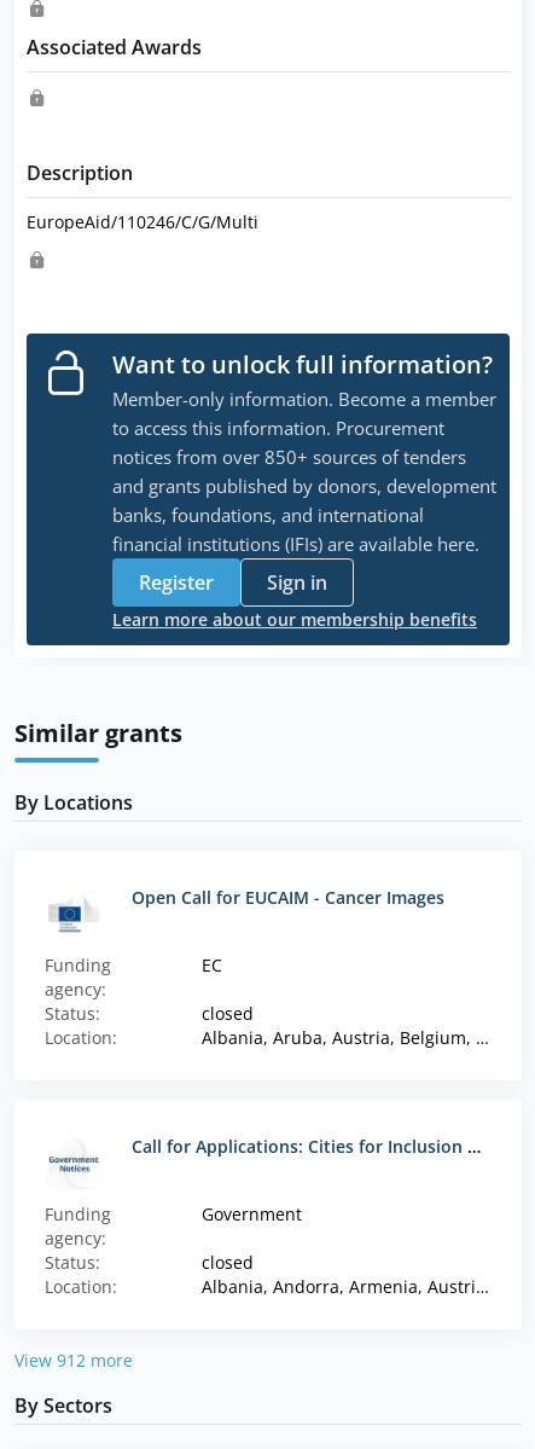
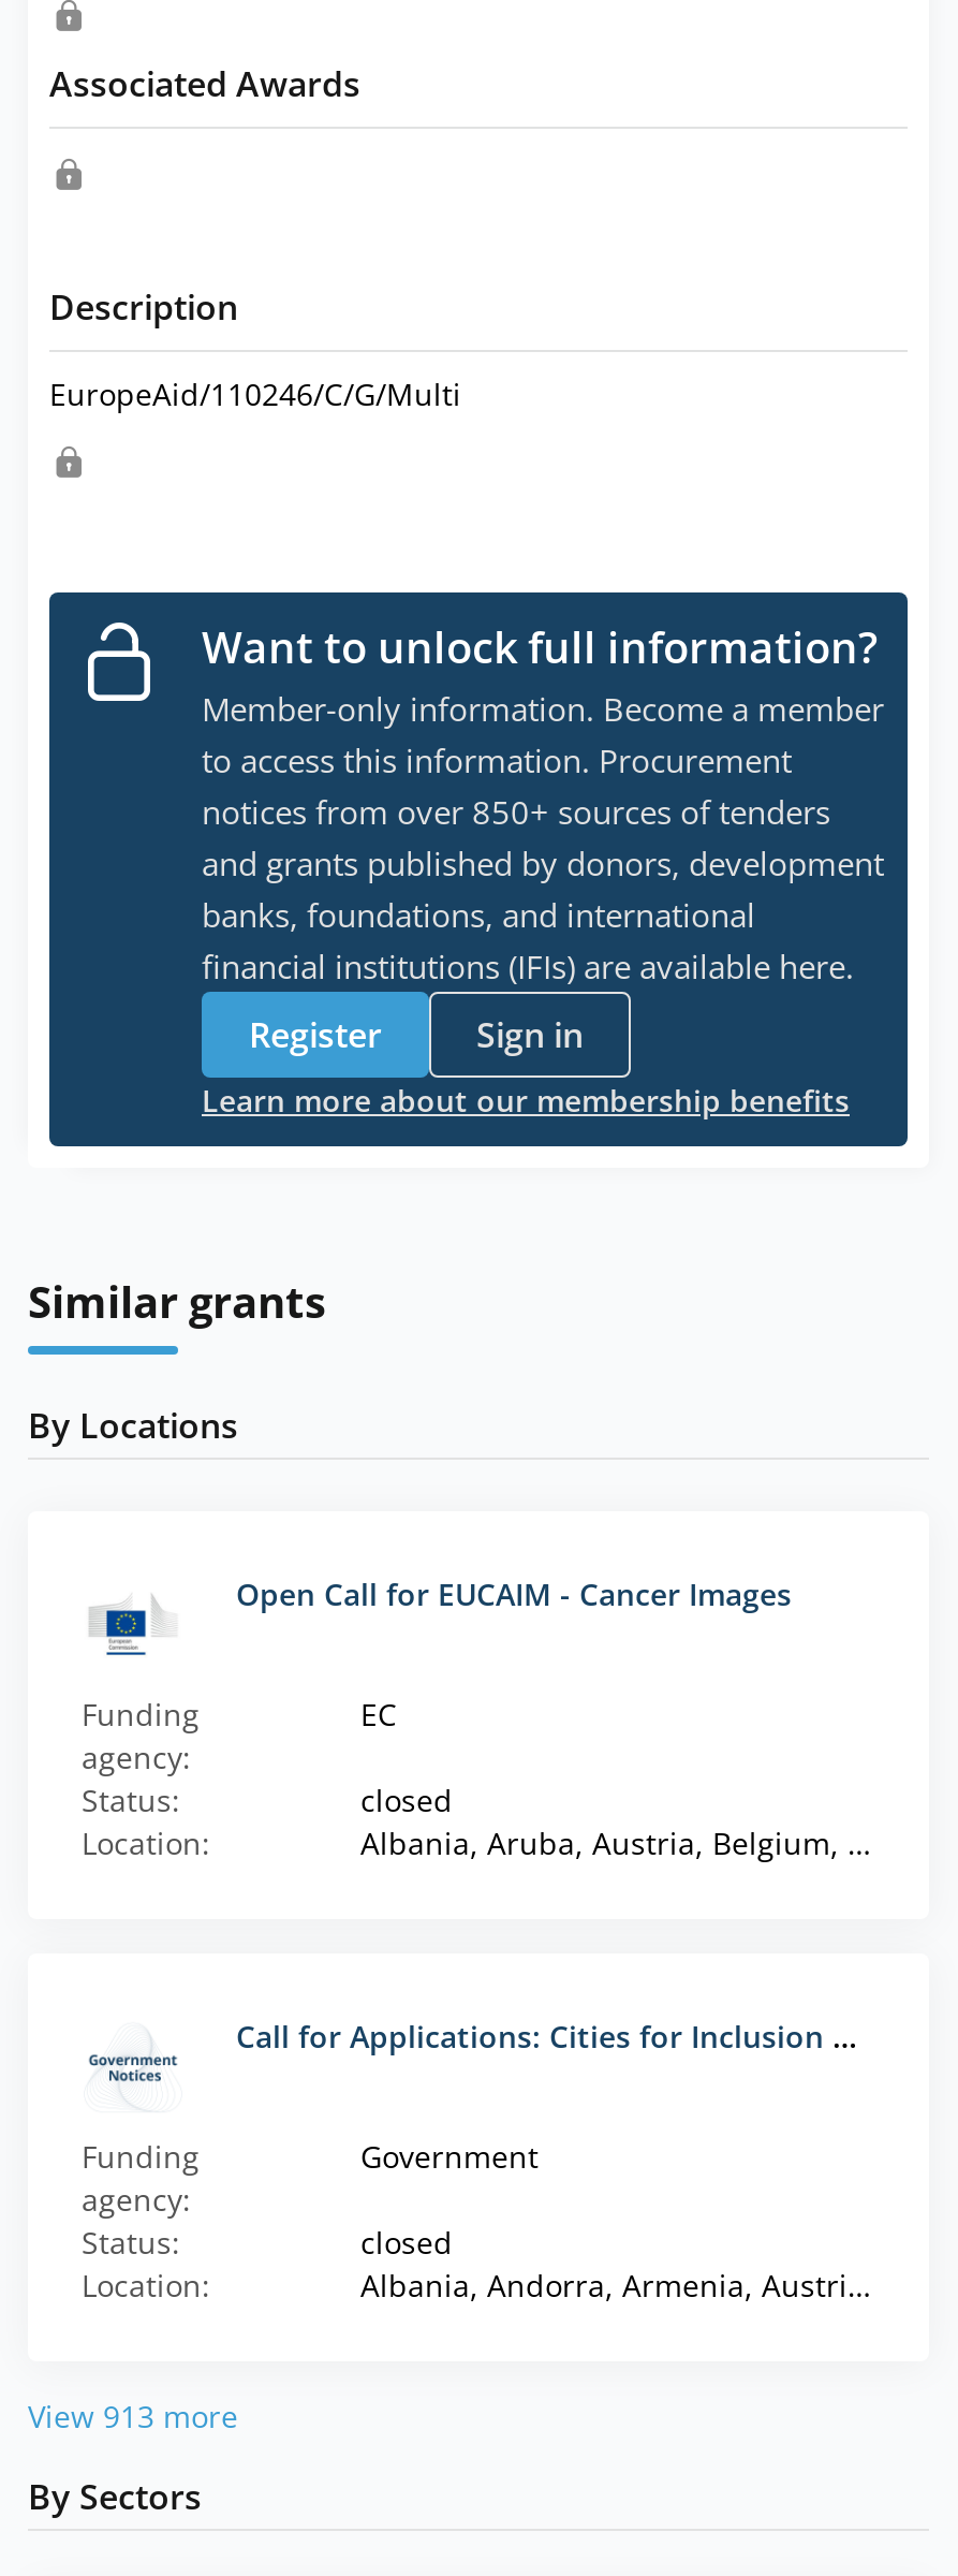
[14,1349,133,1372] View 912 more -> [28,2396,238,2436] View 913 more

